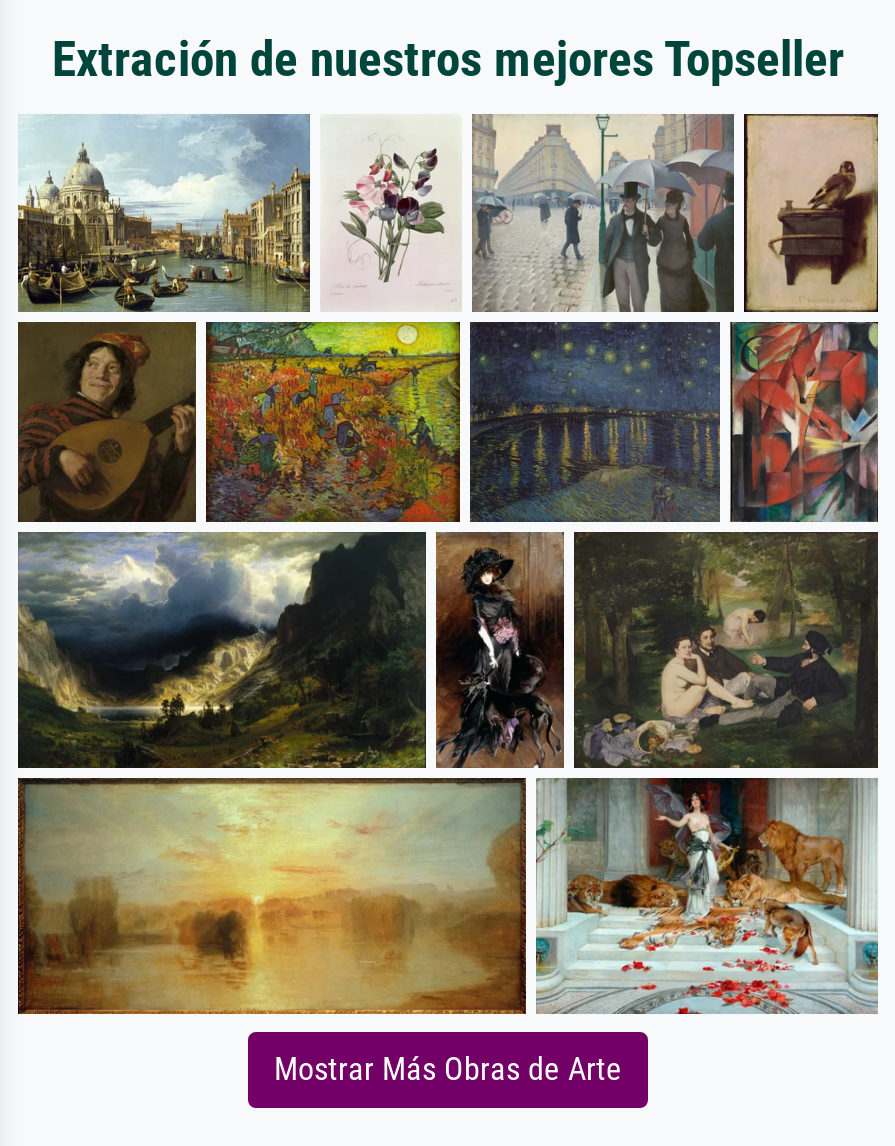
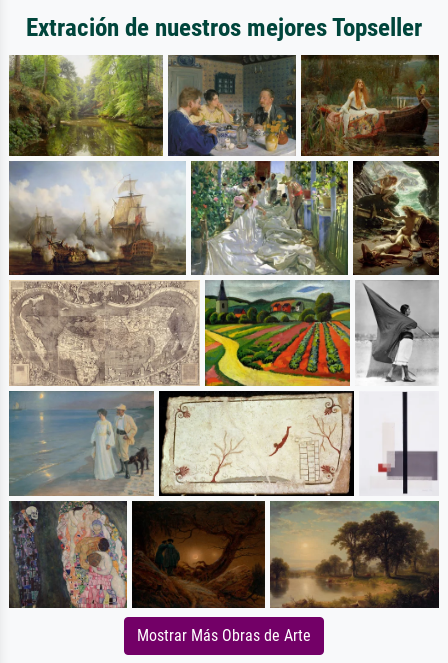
[16,114,880,1016] [image] -> [8,54,440,609] [image]

